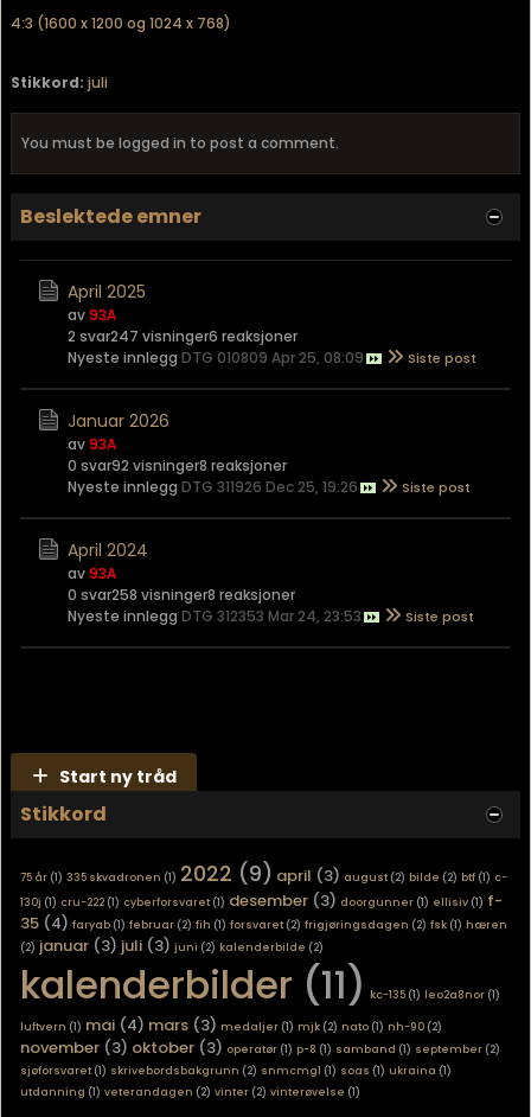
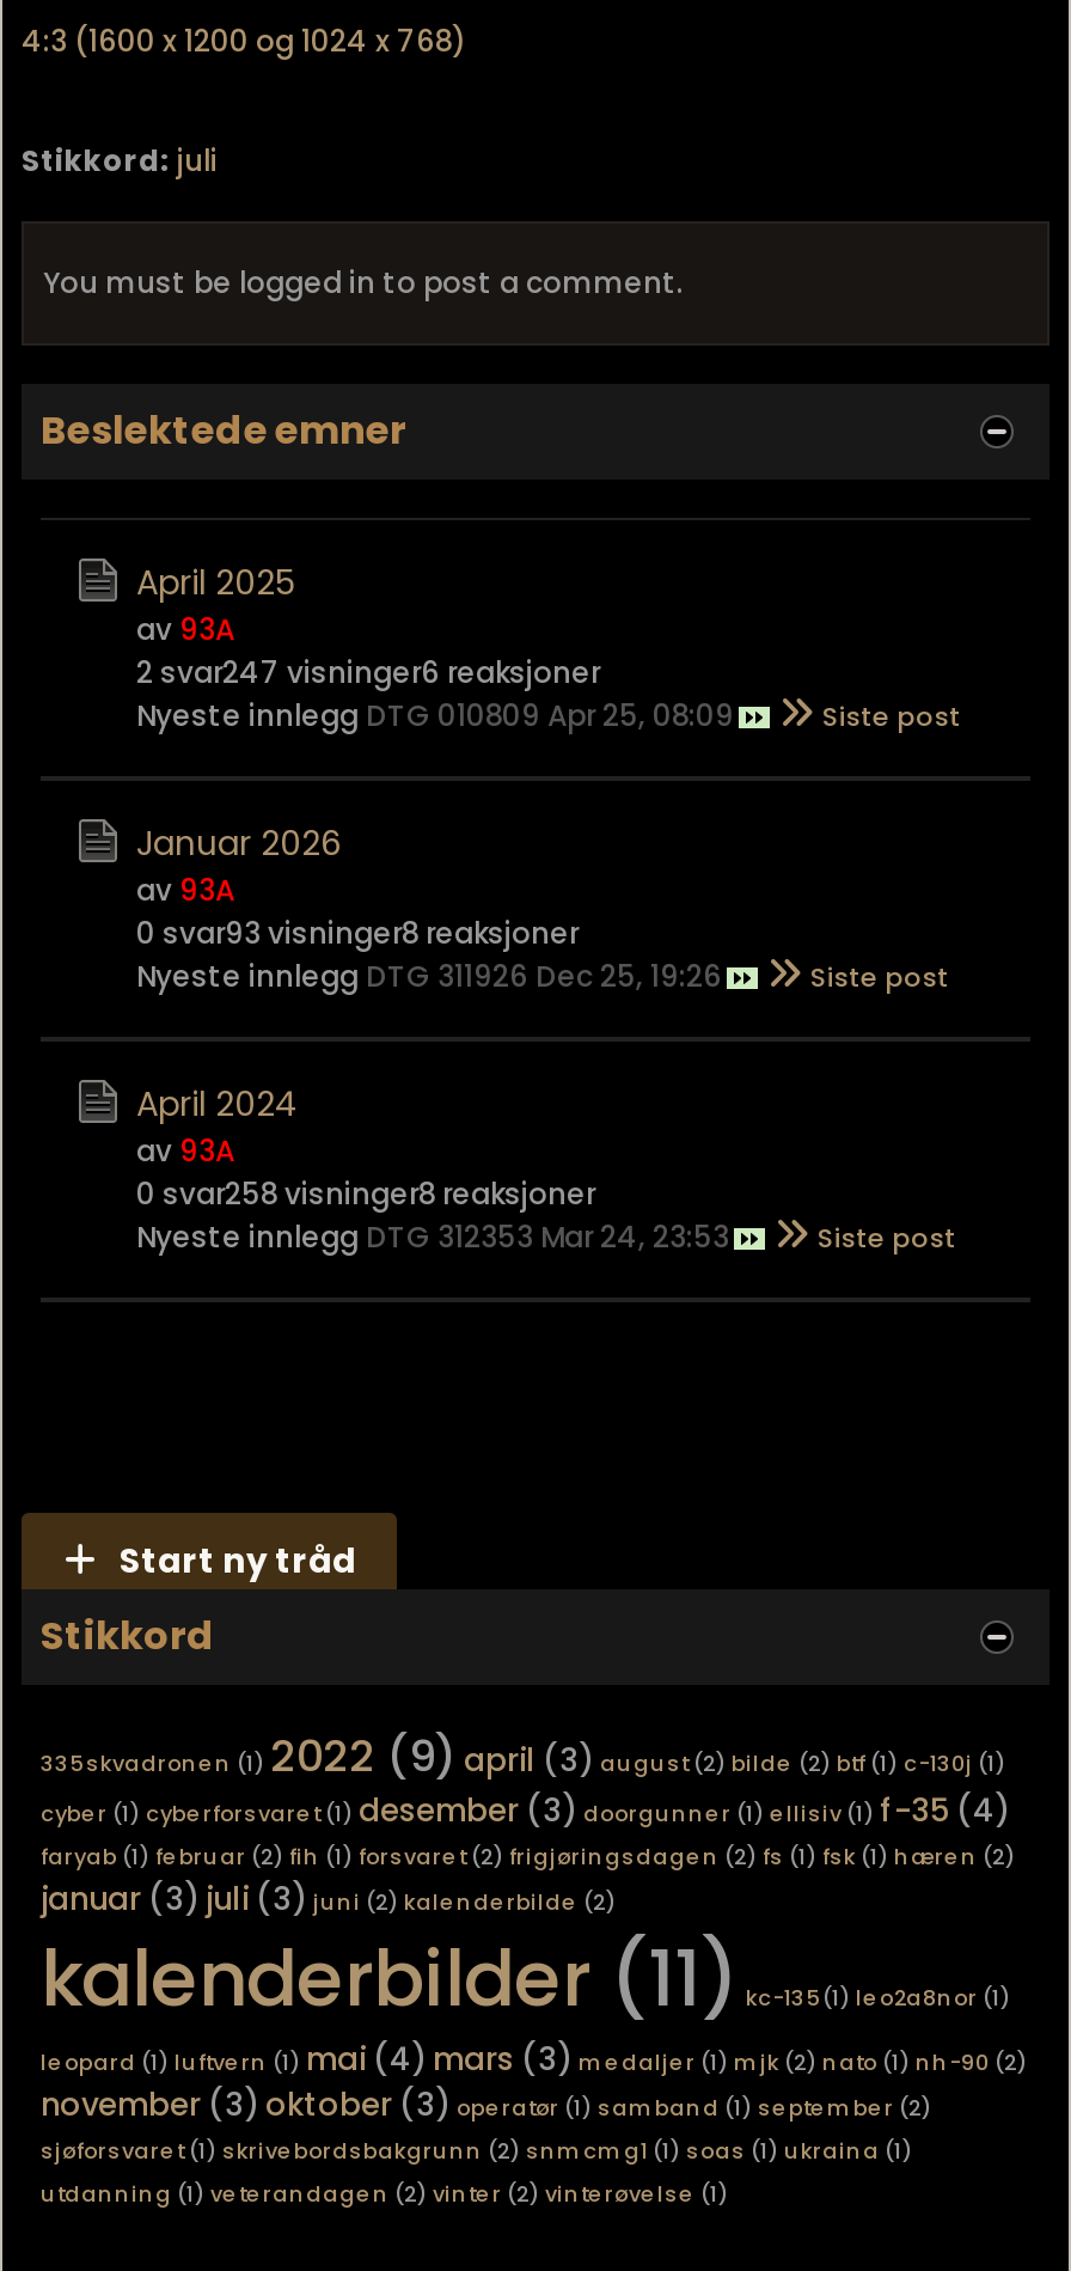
[68,455,287,475] 0 svar92 visninger8 reaksjoner -> [136,912,579,953] 0 svar93 visninger8 reaksjoner
[20,859,507,957] 75 år(1) 335 skvadronen(1) 2022 (9) april (3) august(2) bilde(2) btf(1) c- | 130j (1) cru-222(1) cyberforsvaret(1) desember (3) doorgunner (1) ellisiv(1) f- | 35 (4) faryab(1) februar (2) fih (1) forsvaret(2) frigjøringsdagen (2) fsk(1) hæren | (2) januar (3) juli (3) juni (2) kalenderbilde (2) -> [41,1726,1014,1922] 335 skvadronen (1) 2022 (9) april (3) august(2) bilde (2) btf(1) c-130j (1) | cyber (1) cyberforsvaret(1) desember (3) doorgunner (1) ellisiv(1) f-35 (4) | faryab (1) februar (2) fih (1) forsvaret (2) frigjøringsdagen (2) fs (1) fsk (1) hæren (2) | januar (3) juli (3) juni (2) kalenderbilde (2)
[20,1014,500,1059] luftvern (1) mai (4) mars (3) medaljer (1) mjk(2) nato(1) nh-90(2) | november (3) oktober (3) operatør (1) p-8 (1) samband (1) september (2) -> [41,2037,1026,2127] leopard (1) luftvern (1) mai (4) mars (3) medaljer (1) mjk (2) nato (1) nh-90 (2) | november (3) oktober (3) operatør (1) samband (1) september (2)

